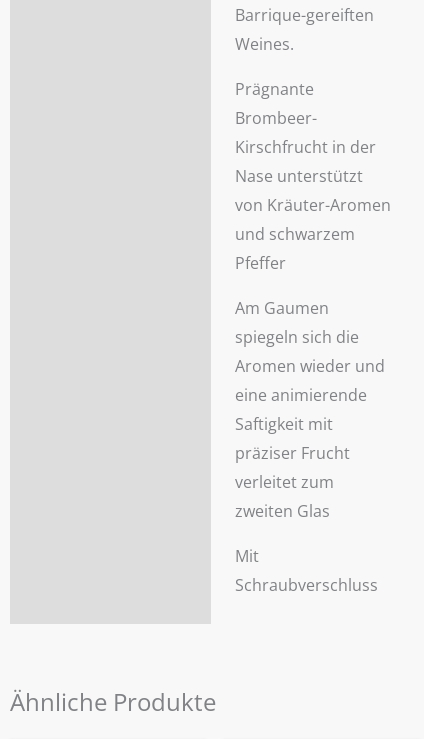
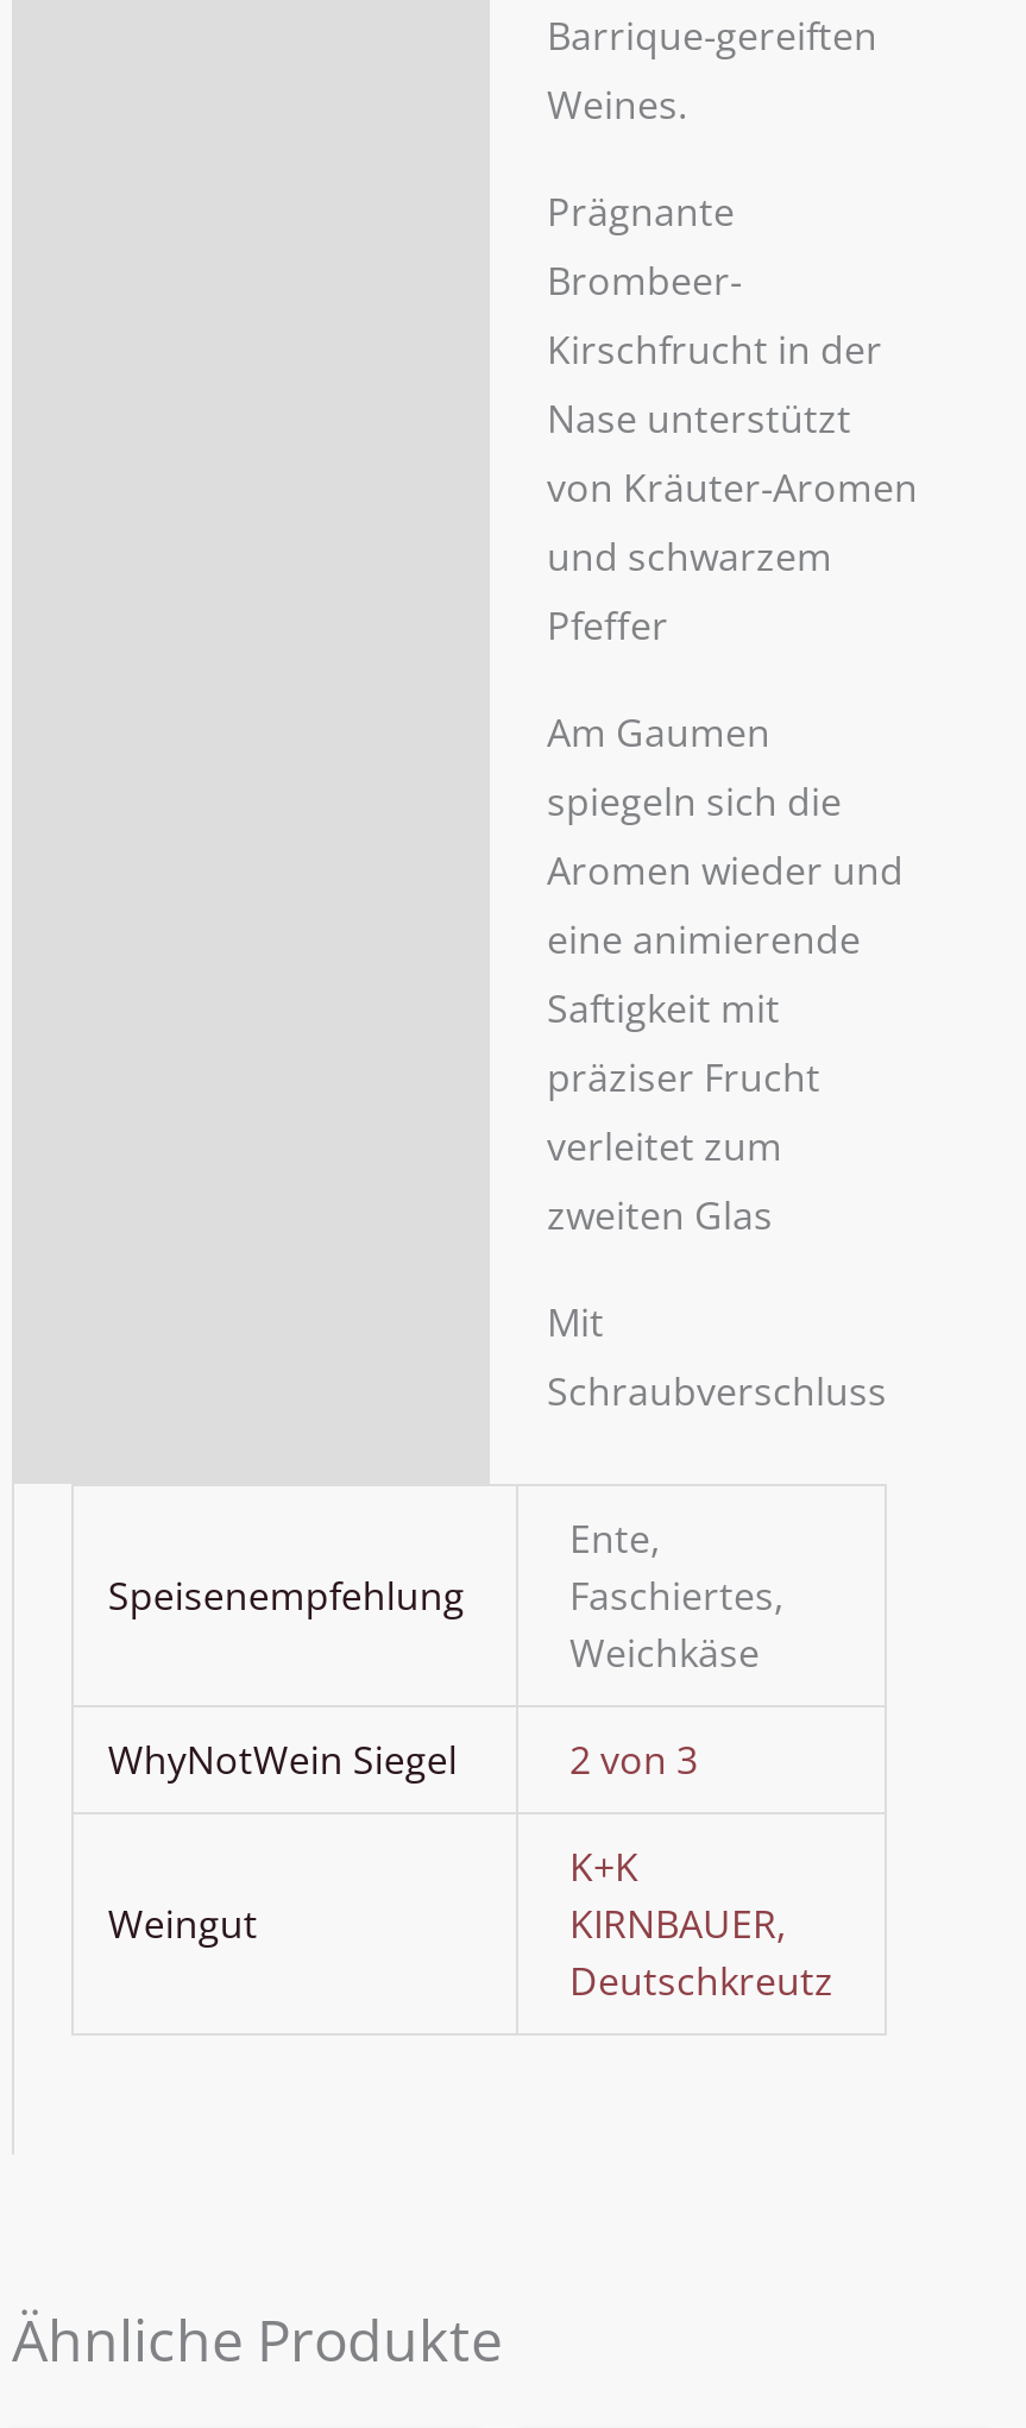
none -> [108,1570,465,1622] Speisenempfehlung
none -> [108,1513,783,1950] Ente, | Faschiertes, | Weichkäse | WhyNotWein Siegel | 2 von 3 | Weingut
none -> [569,1841,833,2008] K+K | KIRNBAUER, | Deutschkreutz

